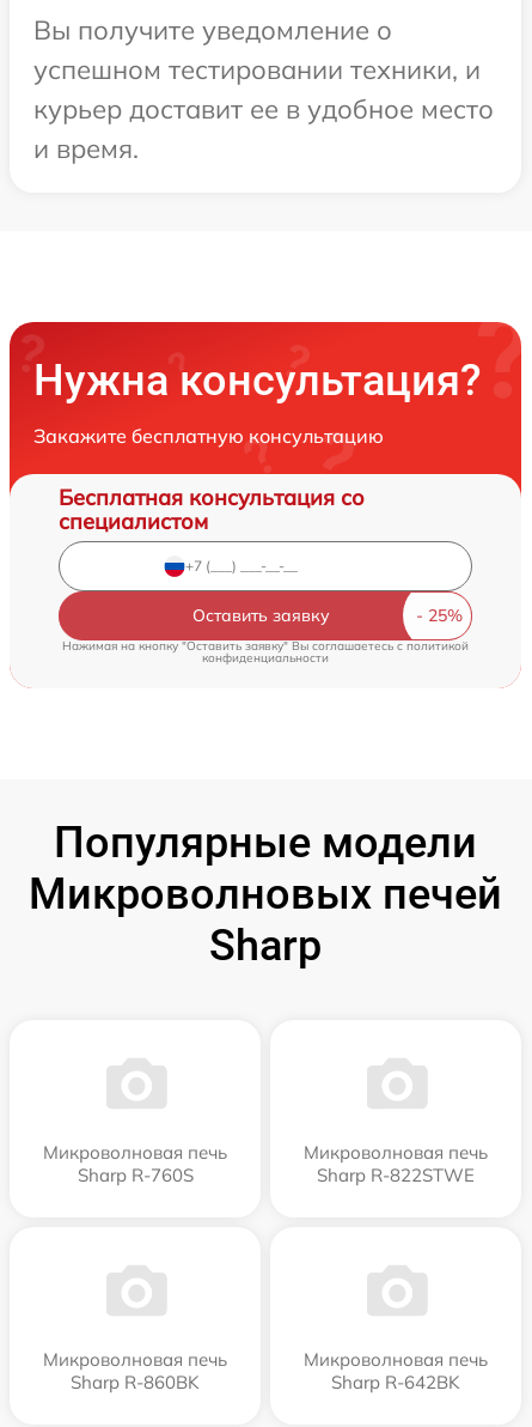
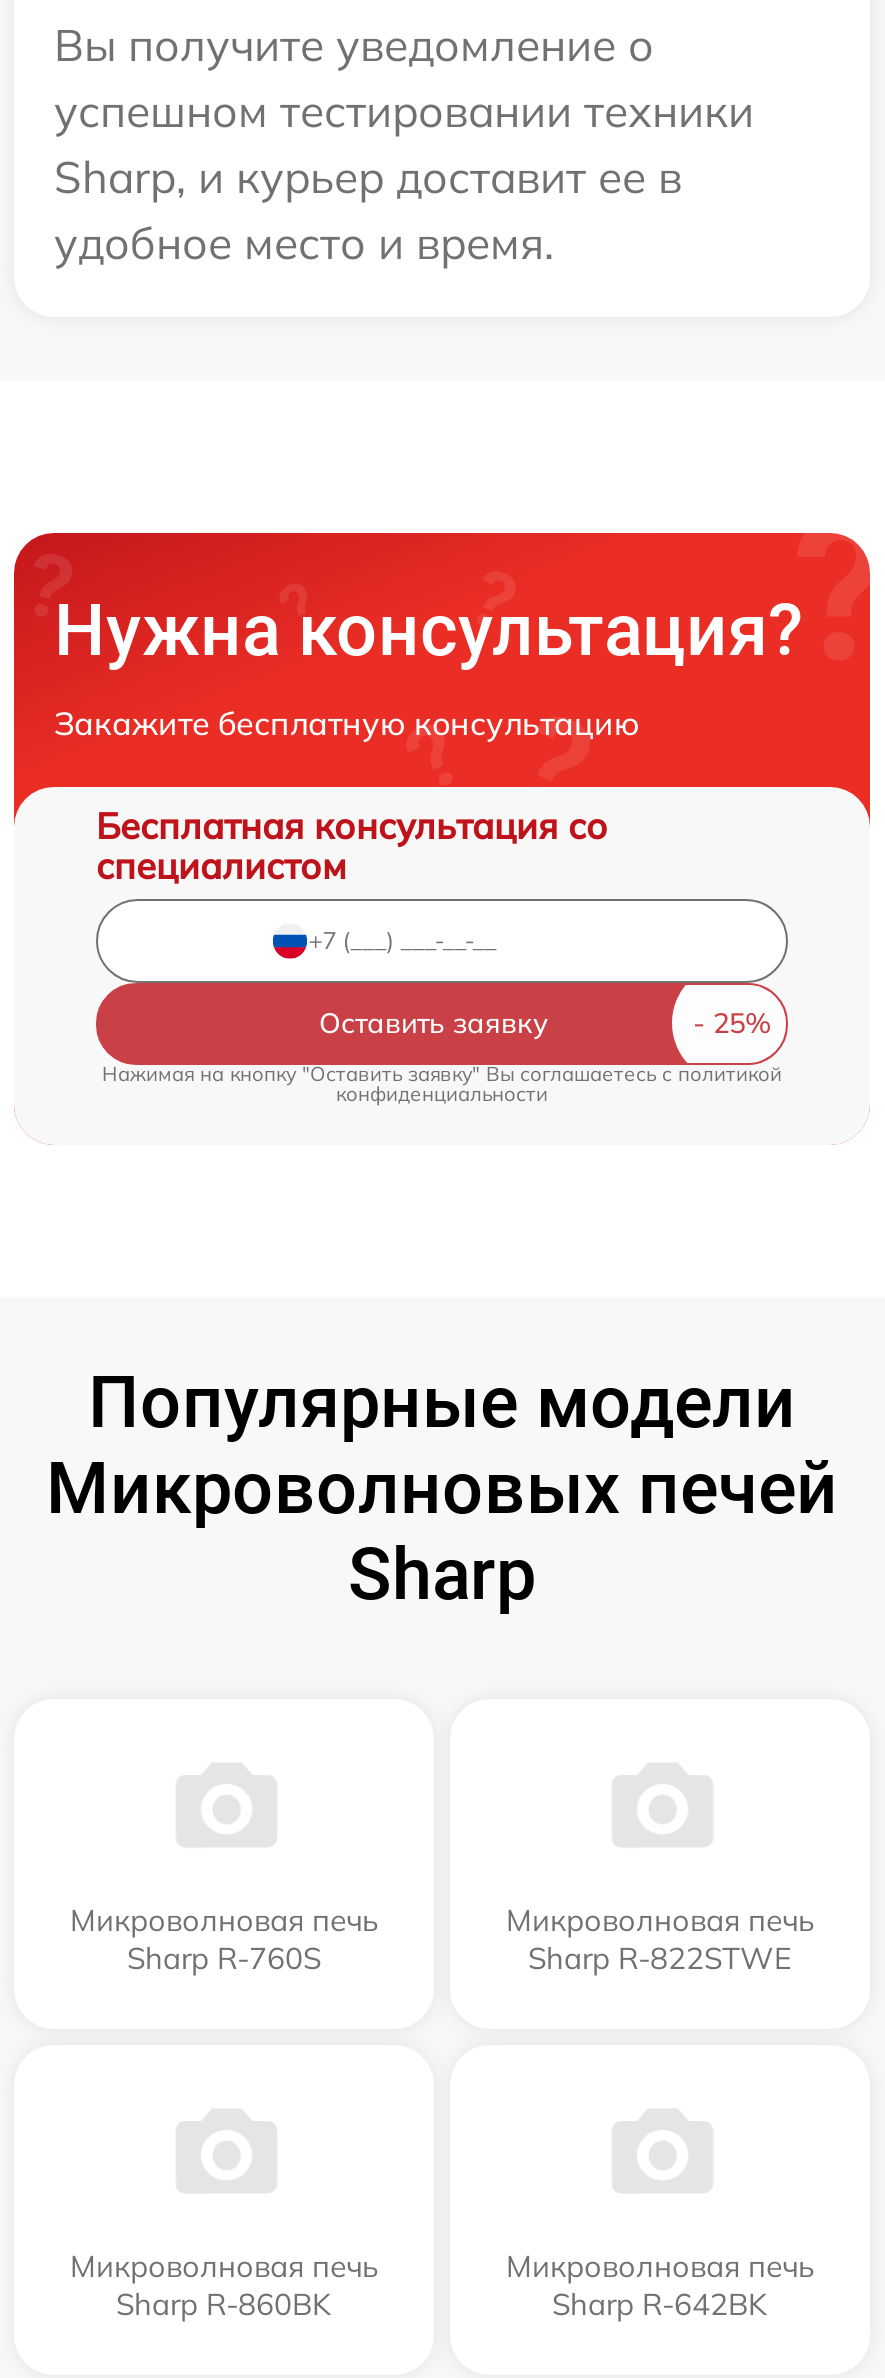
[33,52,494,165] успешном тестировании техники, и | курьер доставит ее в удобное место | и время. -> [54,82,754,270] успешном тестировании техники | Sharp, и курьер доставит ее в | удобное место и время.

